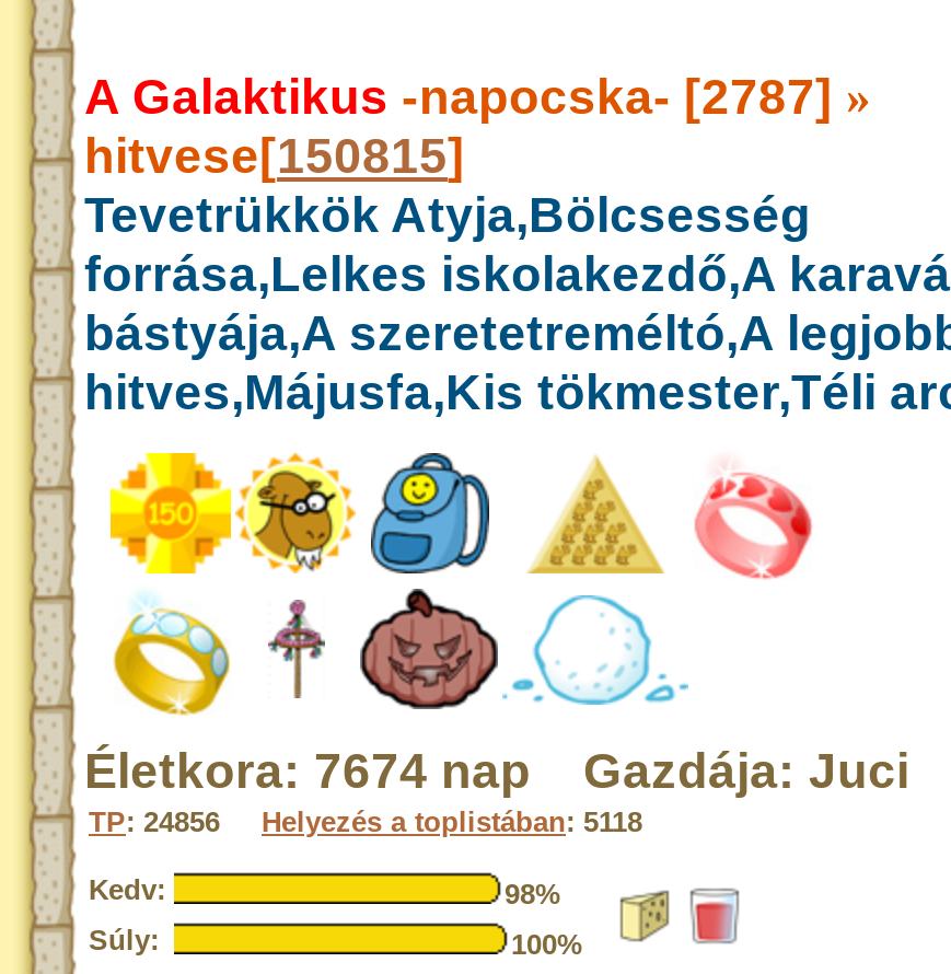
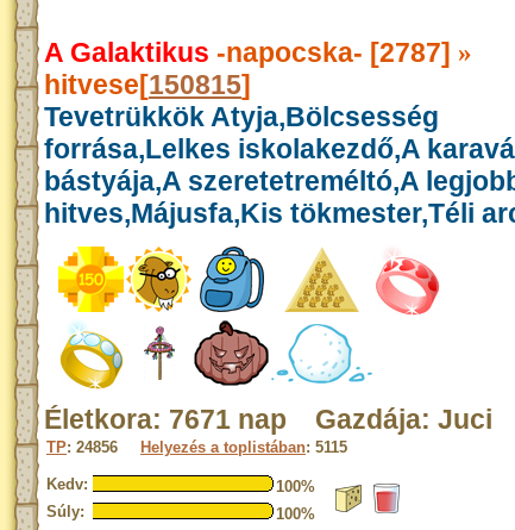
[84,742,909,799] Életkora: 7674 nap Gazdája: Juci -> [44,404,492,435] Életkora: 7671 nap Gazdája: Juci
[89,805,642,838] TP: 24856 Helyezés a toplistában: 5118 -> [46,438,347,456] TP: 24856 Helyezés a toplistában: 5115
[505,878,561,911] 98% -> [276,478,315,495] 100%

